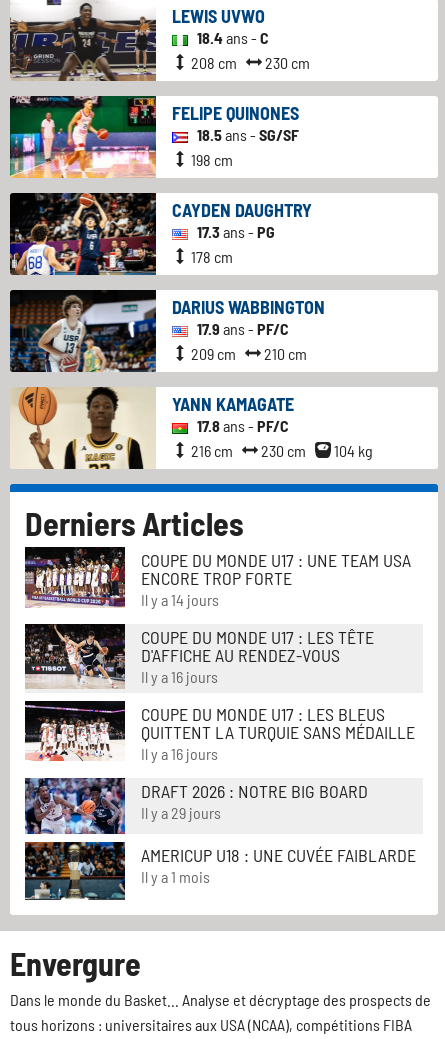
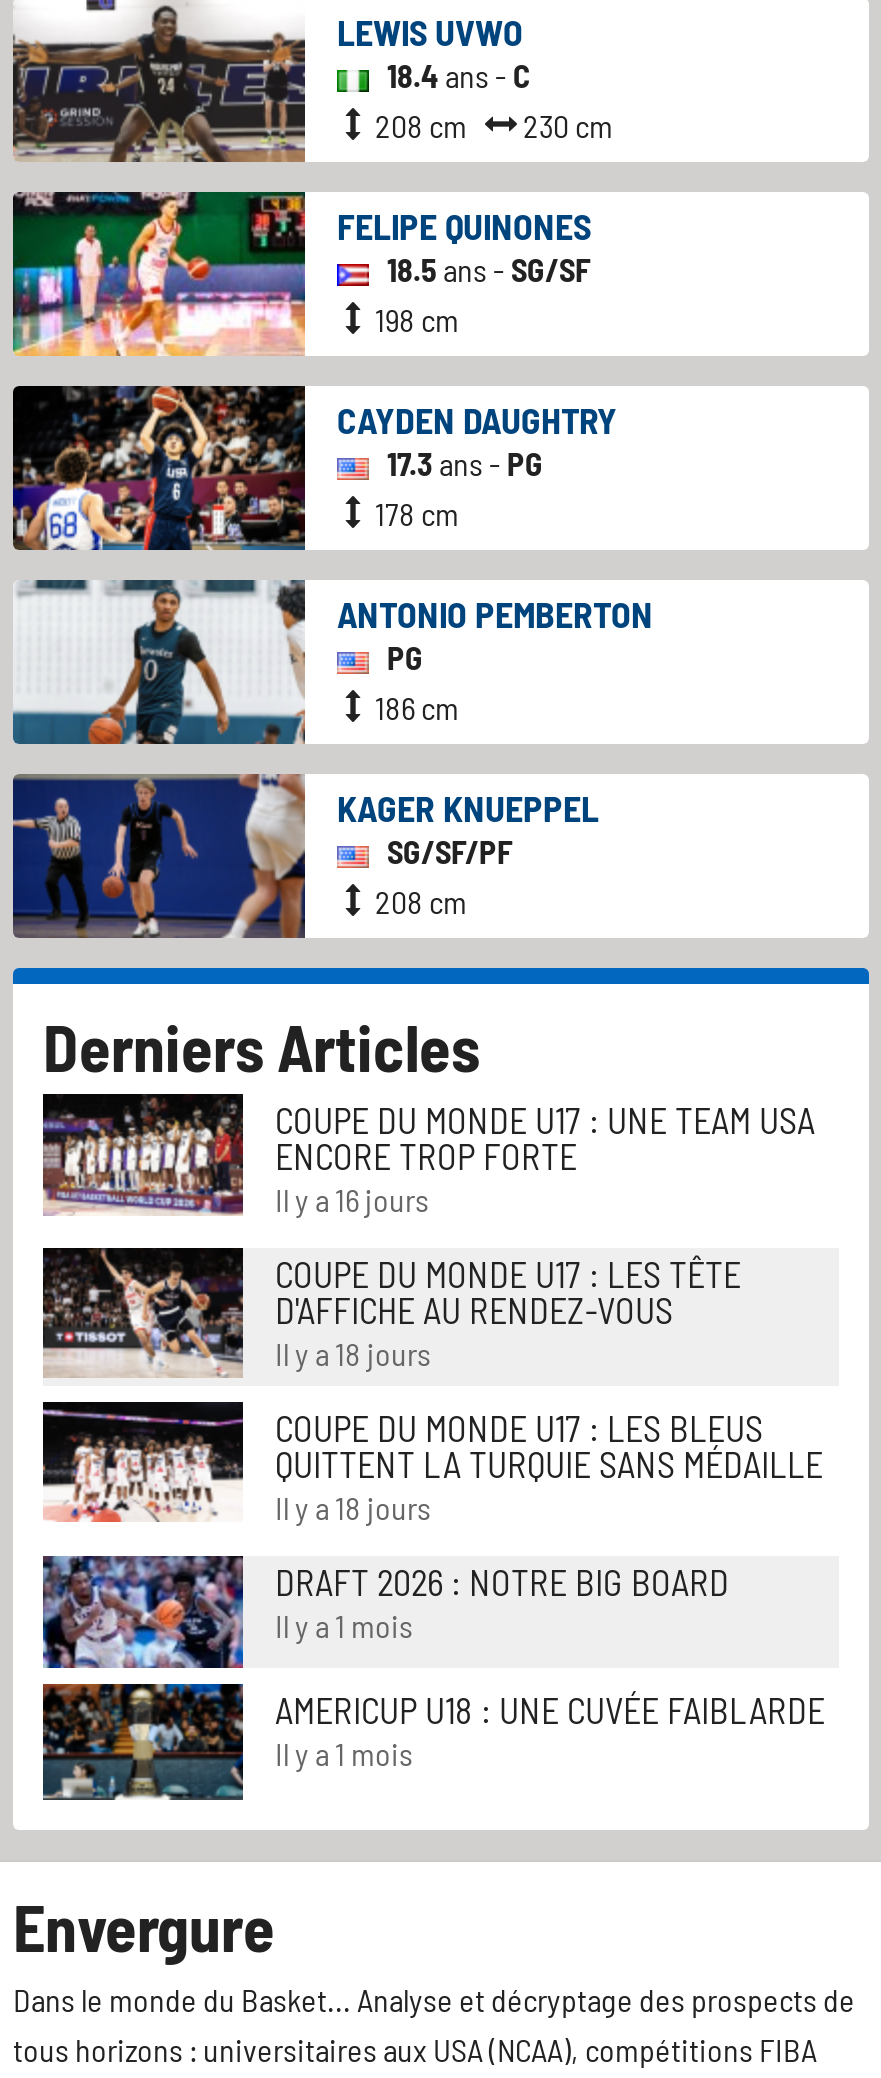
[9,289,325,373] [image] | DARIUS WABBINGTON | 17.9 ans - PF/C | 209 cm | 210 cm -> [13,578,653,746] [image] | ANTONIO PEMBERTON | PG | 186 cm
[10,387,373,469] [image] | YANN KAMAGATE | 17.8 ans - PF/C | 216 cm | 230 cm | 104 kg -> [11,772,599,940] [image] | KAGER KNUEPPEL | SG/SF/PF | 208 cm
[141,590,219,609] Il y a 14 jours -> [275,1181,429,1219] Il y a 16 jours
[141,667,218,686] Il y a 16 jours -> [275,1335,431,1373] Il y a 18 jours
[141,744,218,763] Il y a 16 jours -> [275,1489,431,1527] Il y a 18 jours
[141,803,221,822] Il y a 29 jours -> [275,1607,413,1645] Il y a 1 mois

